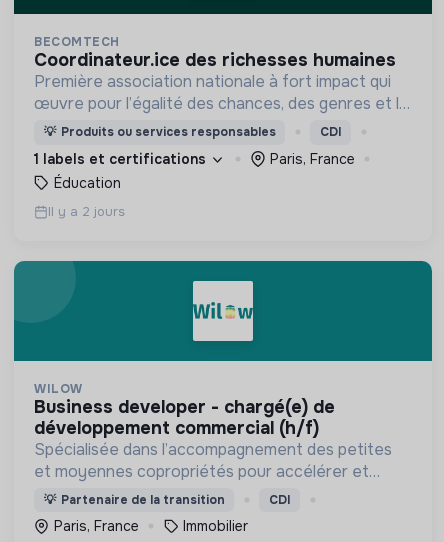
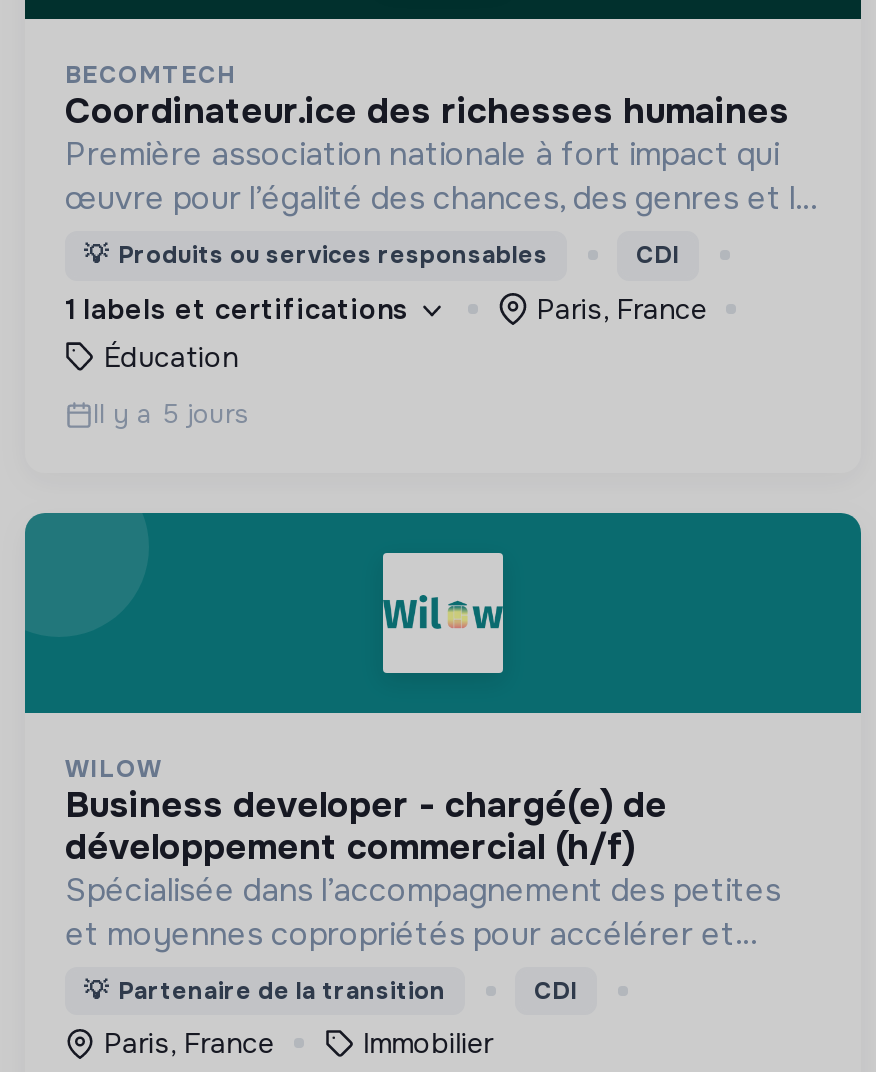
[48,202,125,219] Il y a 2 jours -> [93,396,249,430] Il y a 5 jours

